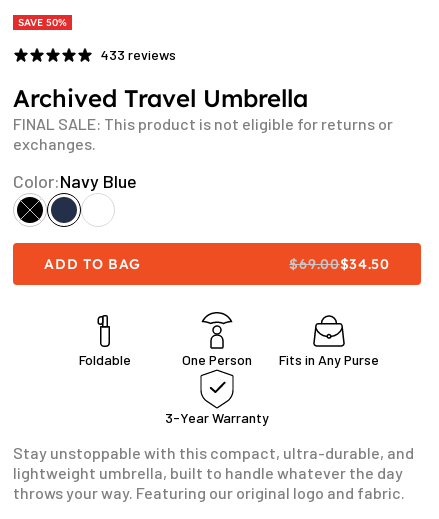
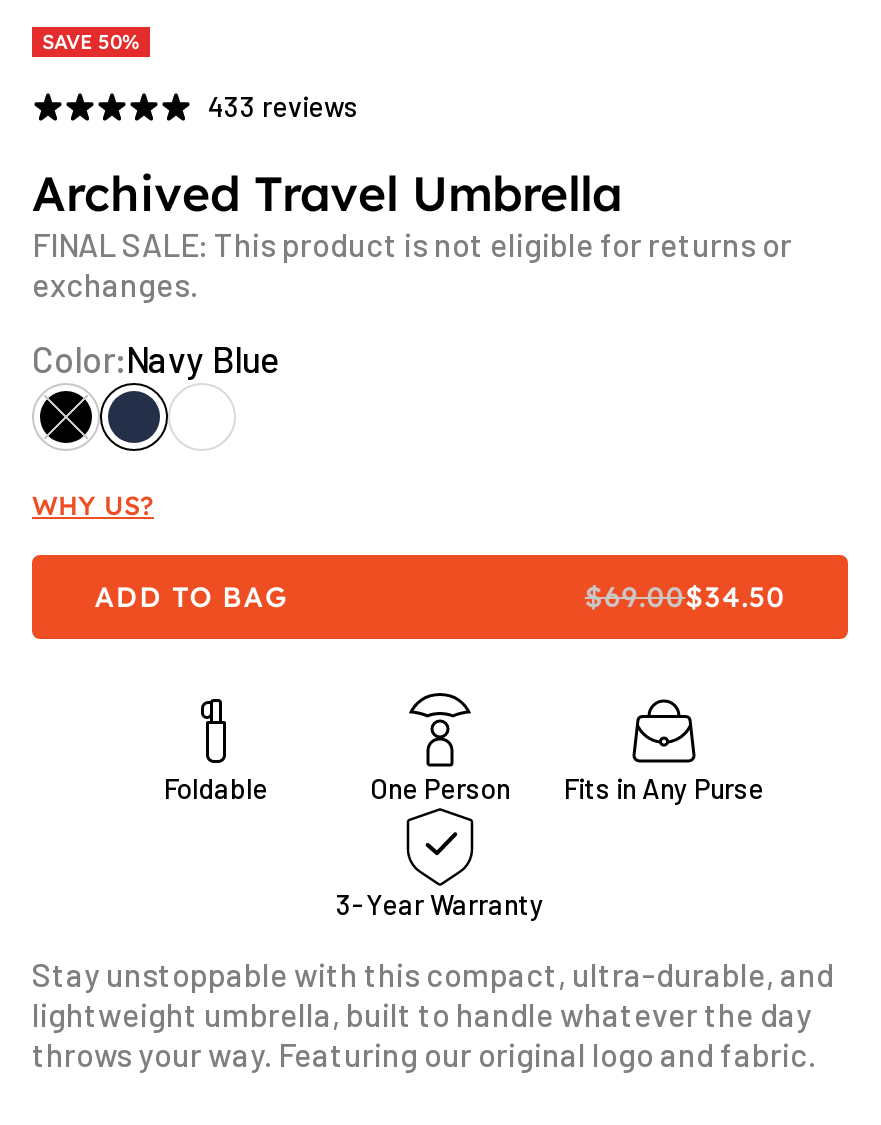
none -> [32,489,154,521] WHY US?

